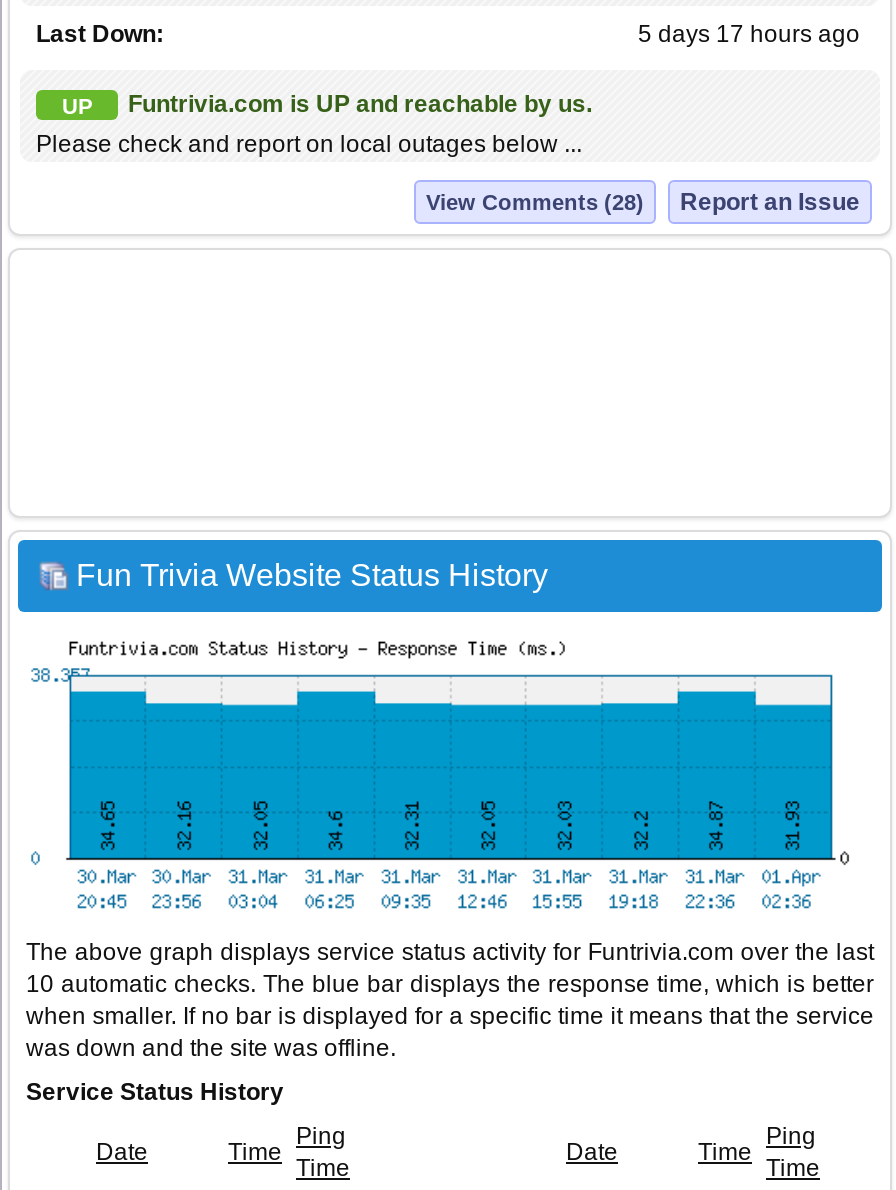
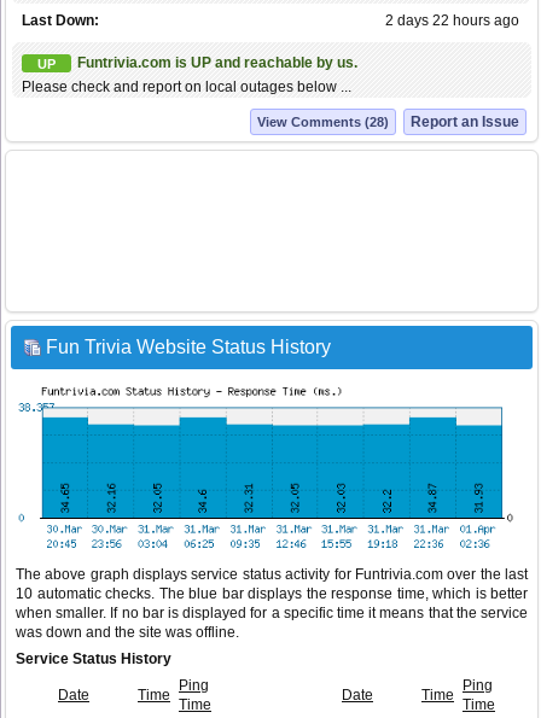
[638,21,860,49] 5 days 17 hours ago -> [385,13,519,29] 2 days 22 hours ago

